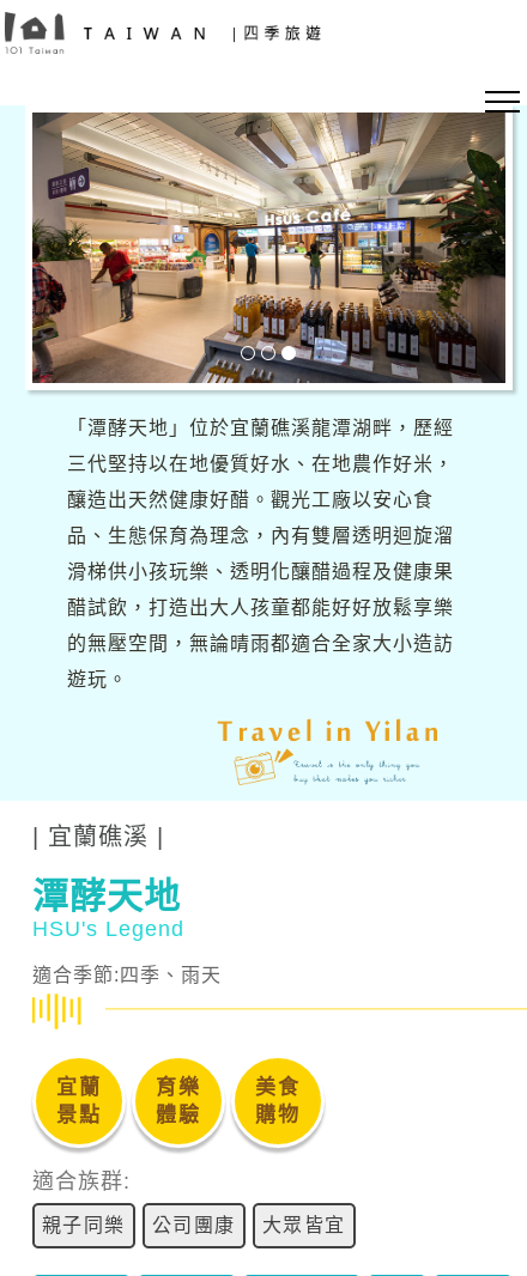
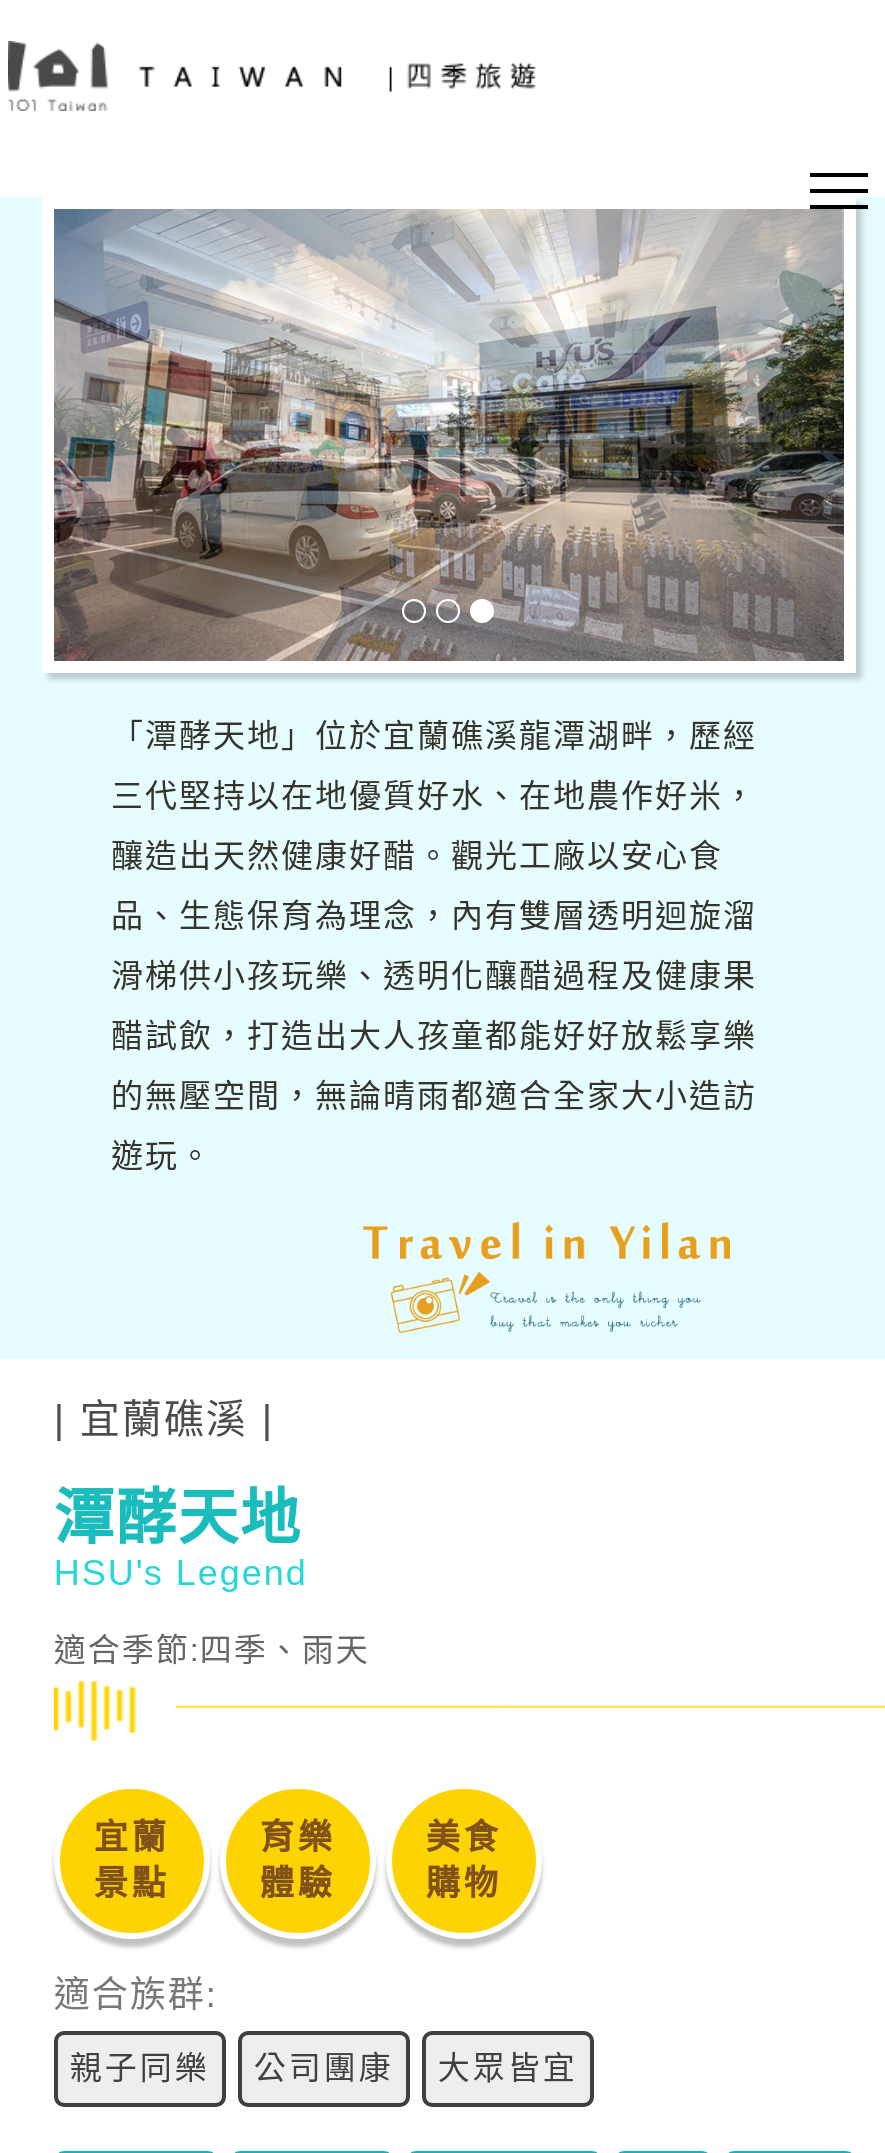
[32,111,505,382] [image] -> [54,209,846,661] [image]

